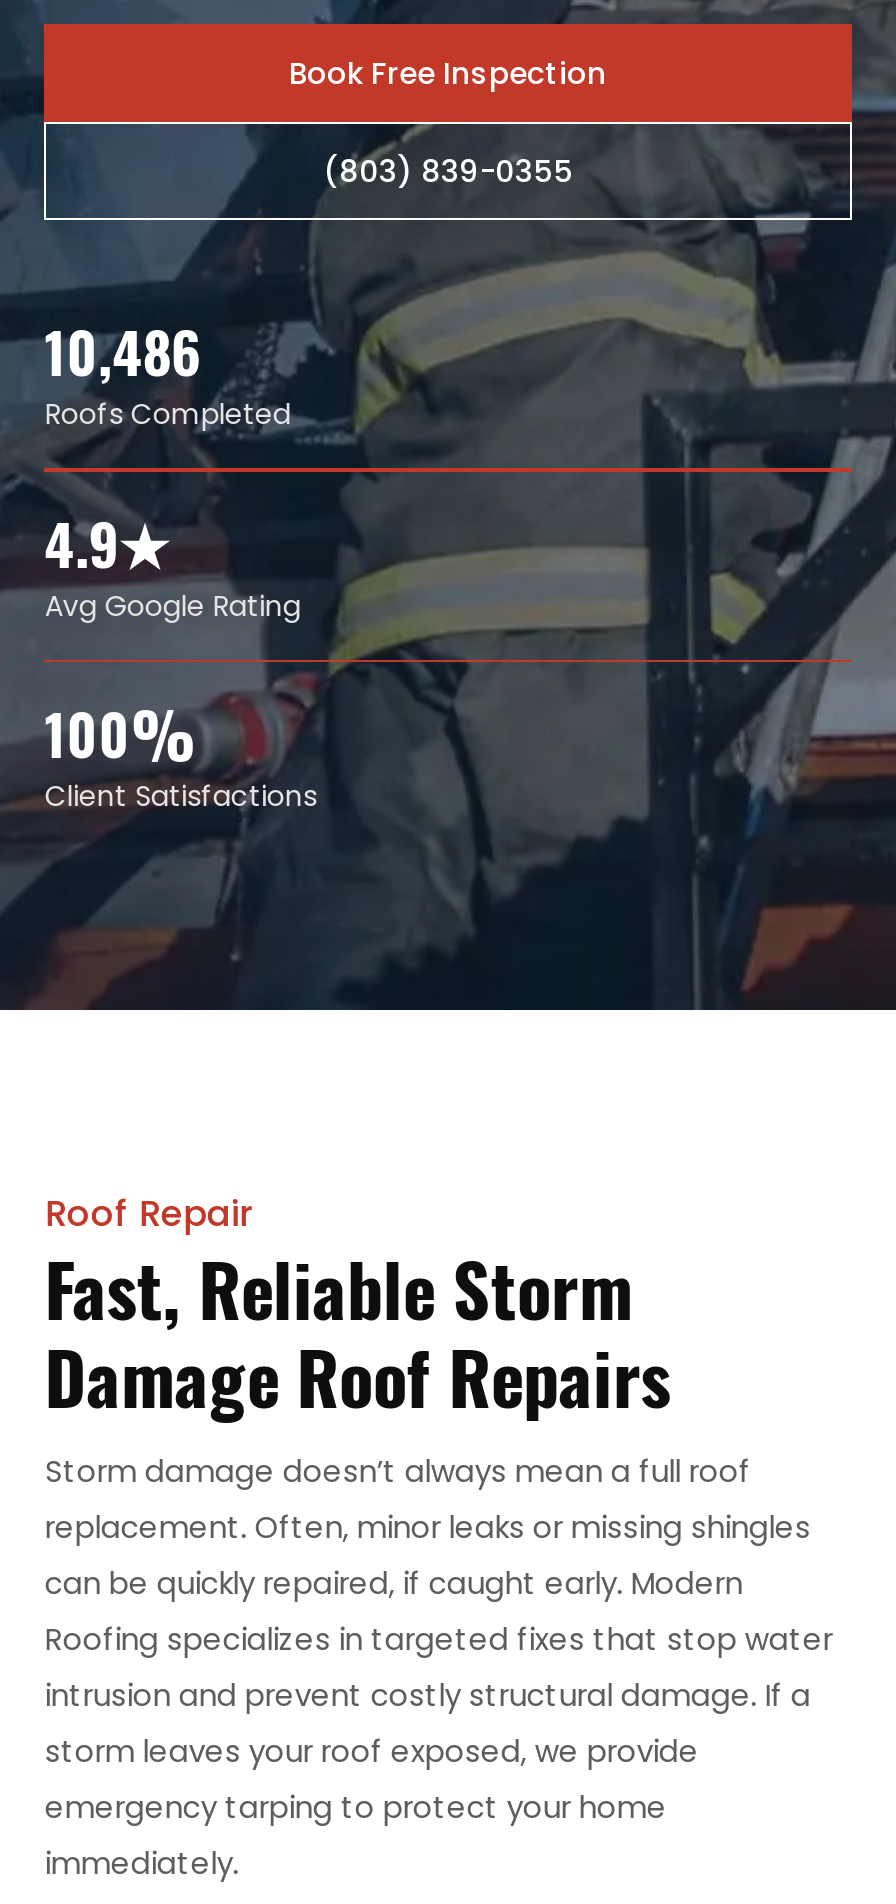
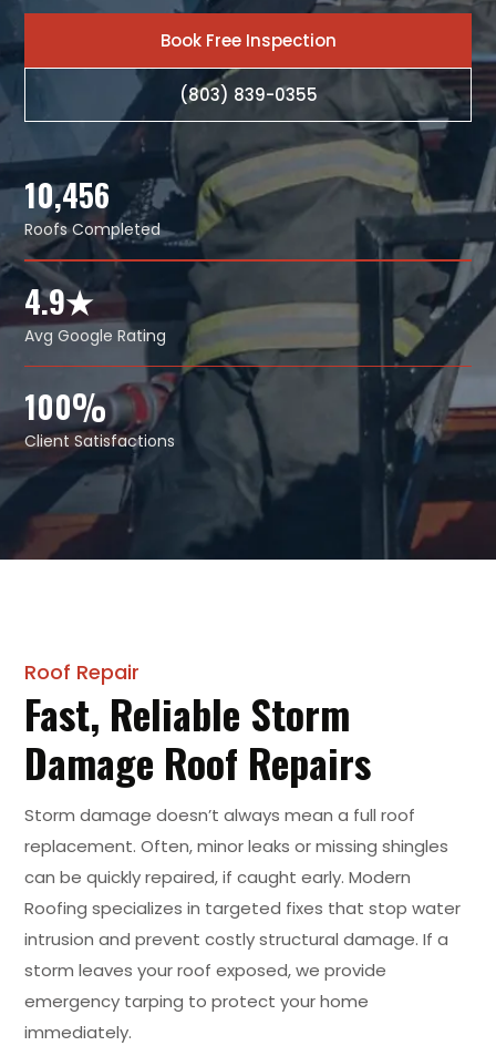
[45,310,199,392] 10,486 -> [25,172,110,217] 10,456

